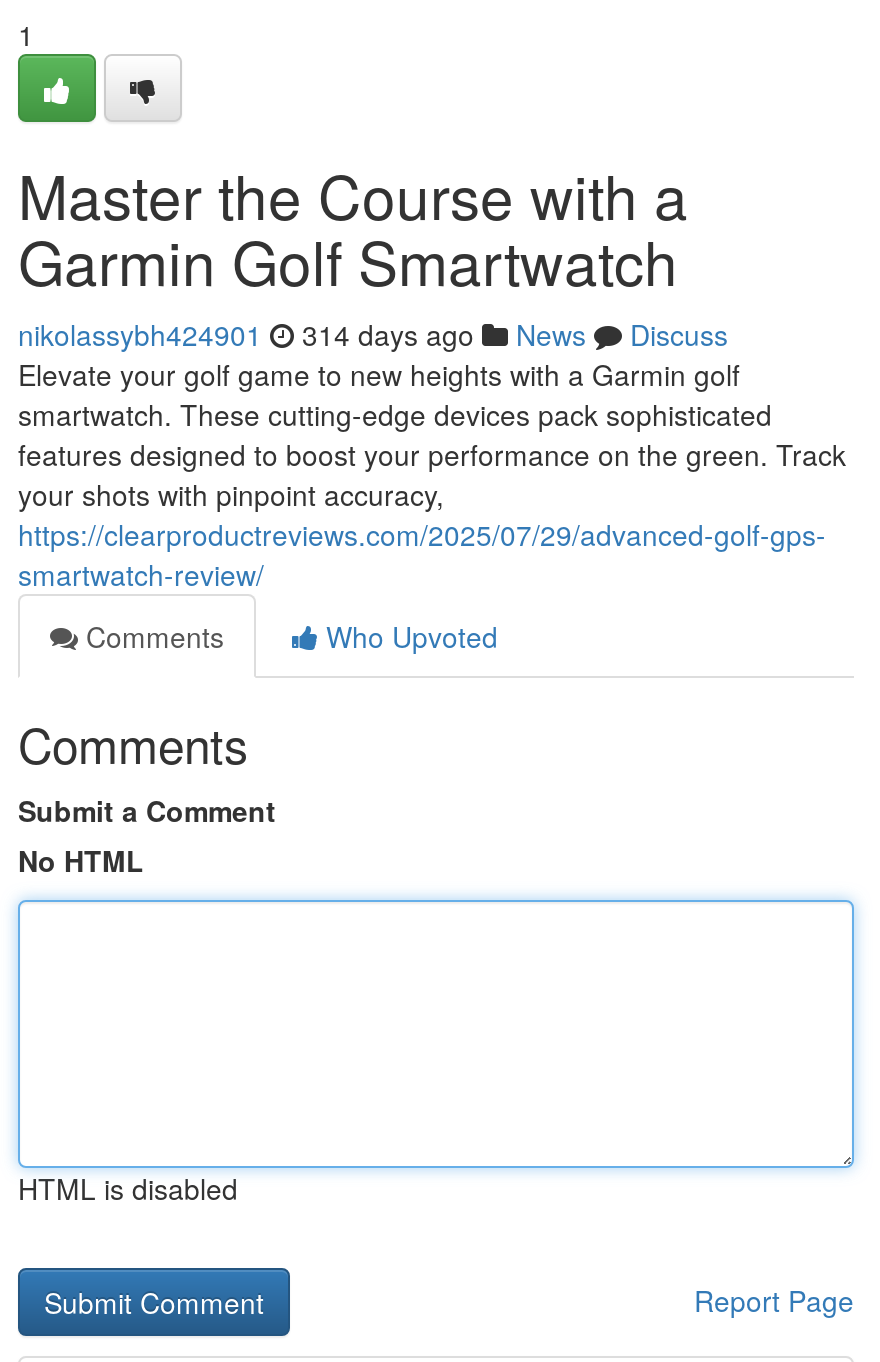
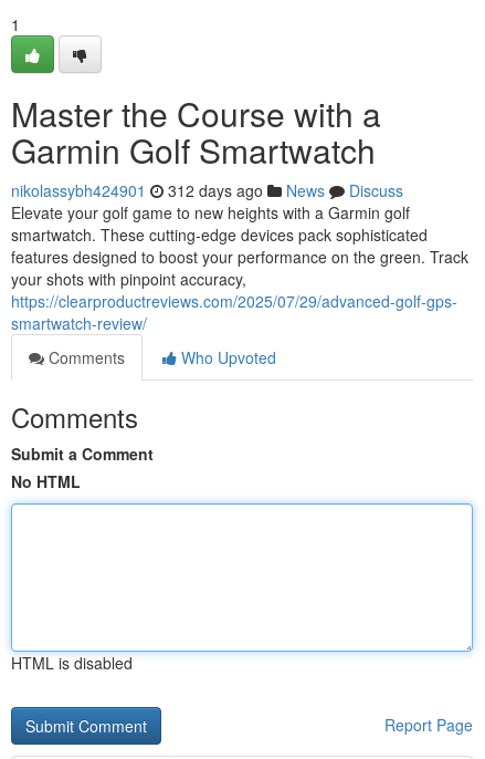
[18,314,728,354] nikolassybh424901 314 days ago News Discuss -> [11,179,403,201] nikolassybh424901 312 days ago News Discuss

